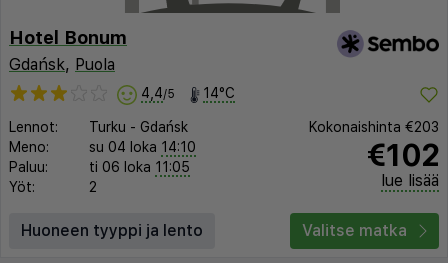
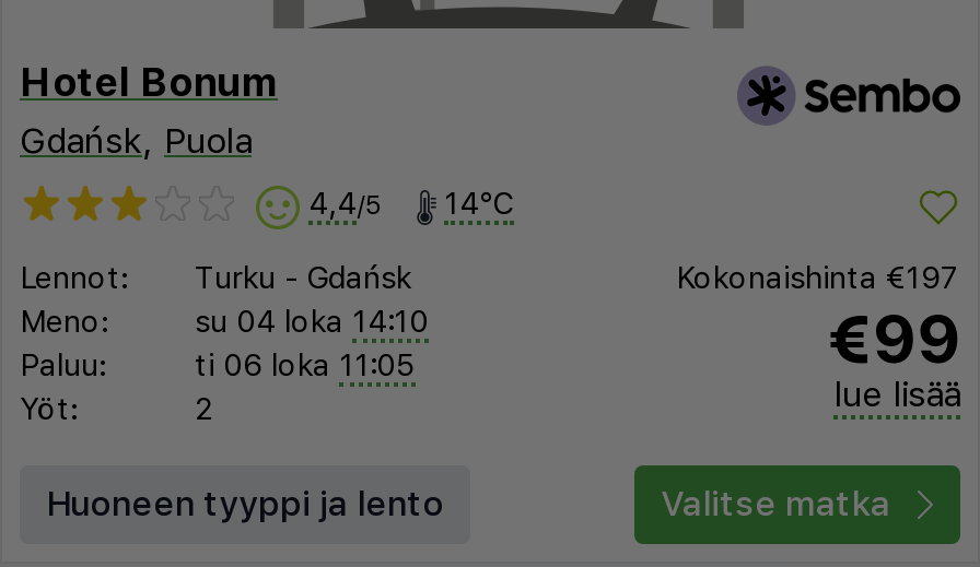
[309,119,439,135] Kokonaishinta €203 -> [676,259,960,294] Kokonaishinta €197
[366,137,439,173] €102 -> [827,298,960,377] €99

